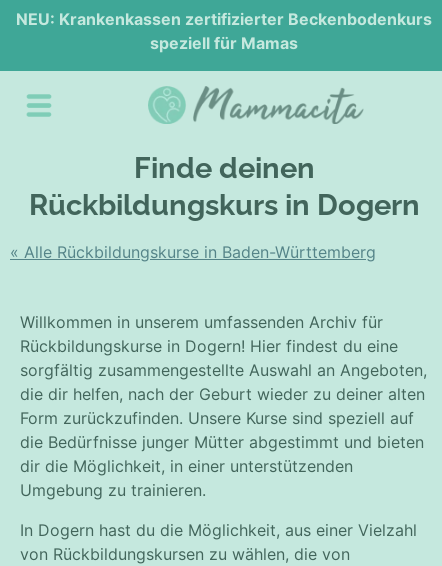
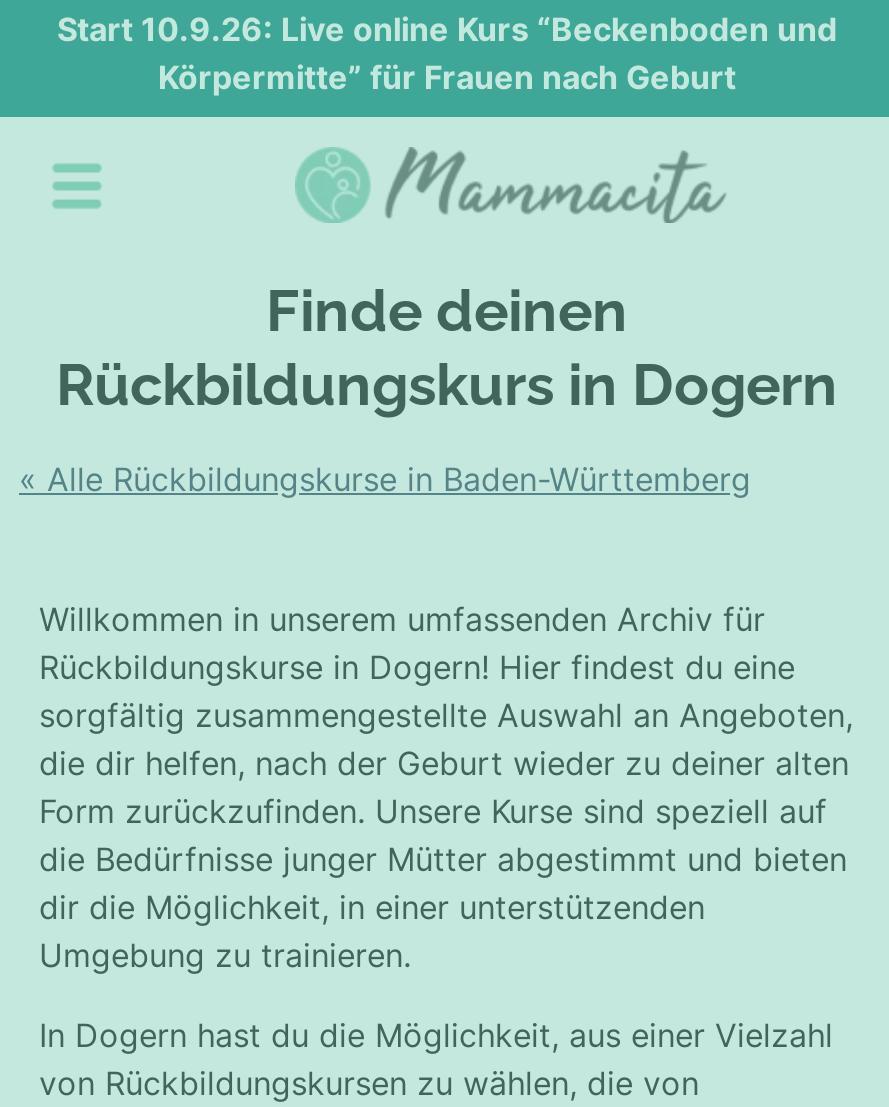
[16,9,432,53] NEU: Krankenkassen zertifizierter Beckenbodenkurs | speziell für Mamas -> [57,9,837,97] Start 10.9.26: Live online Kurs “Beckenboden und | Körpermitte” für Frauen nach Geburt

